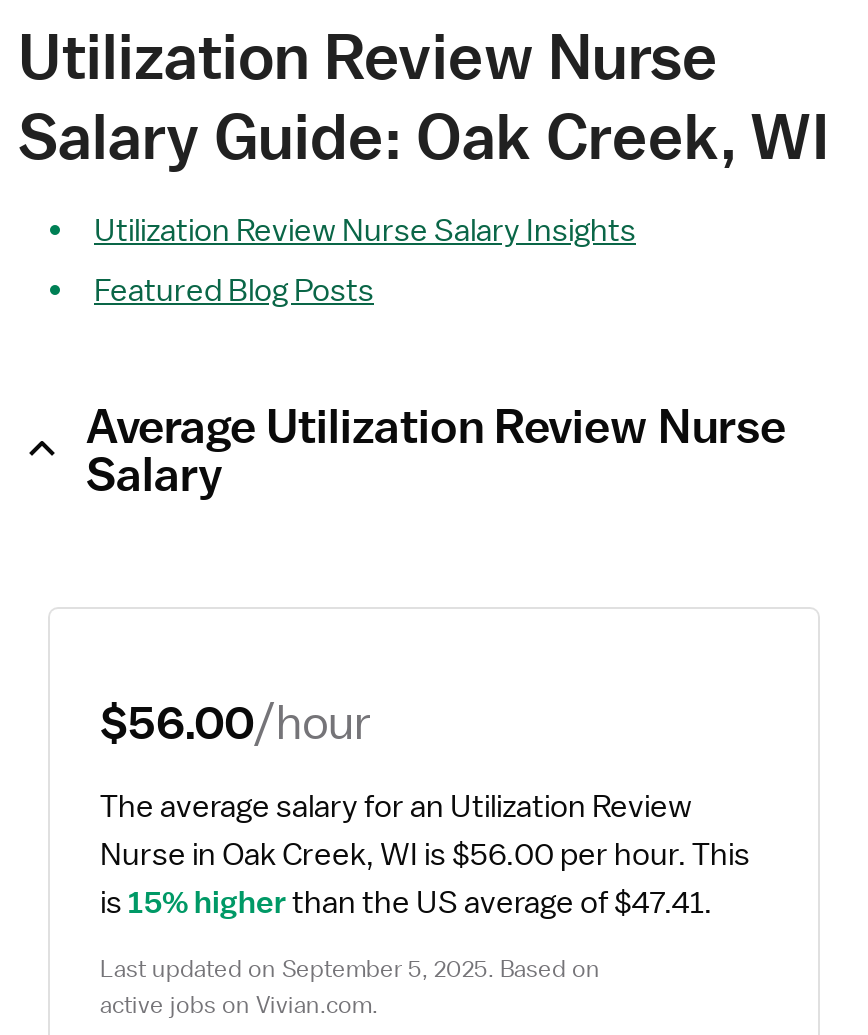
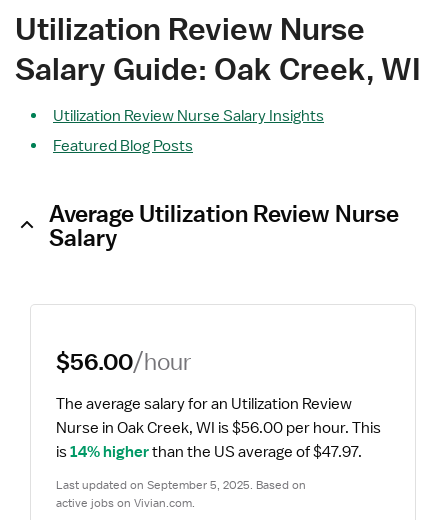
[100,883,712,923] is 15% higher than the US average of $47.41. -> [56,442,362,462] is 14% higher than the US average of $47.97.

